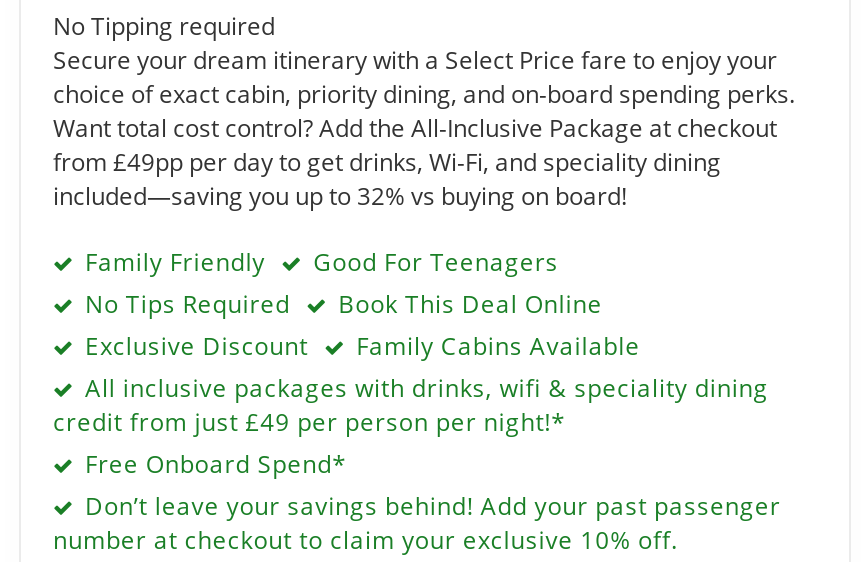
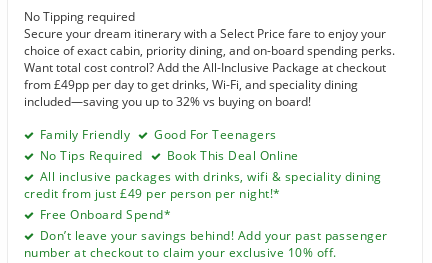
[78,329,640,363] Exclusive Discount | Family Cabins Available -> none

